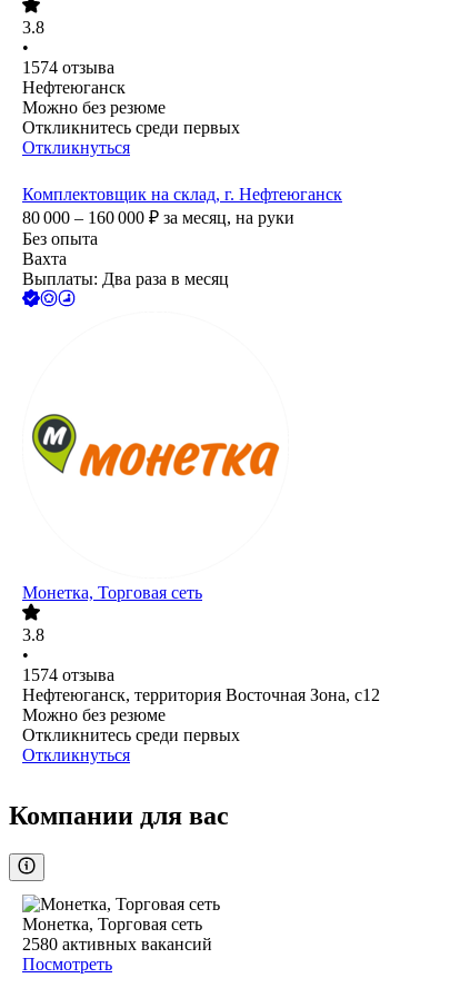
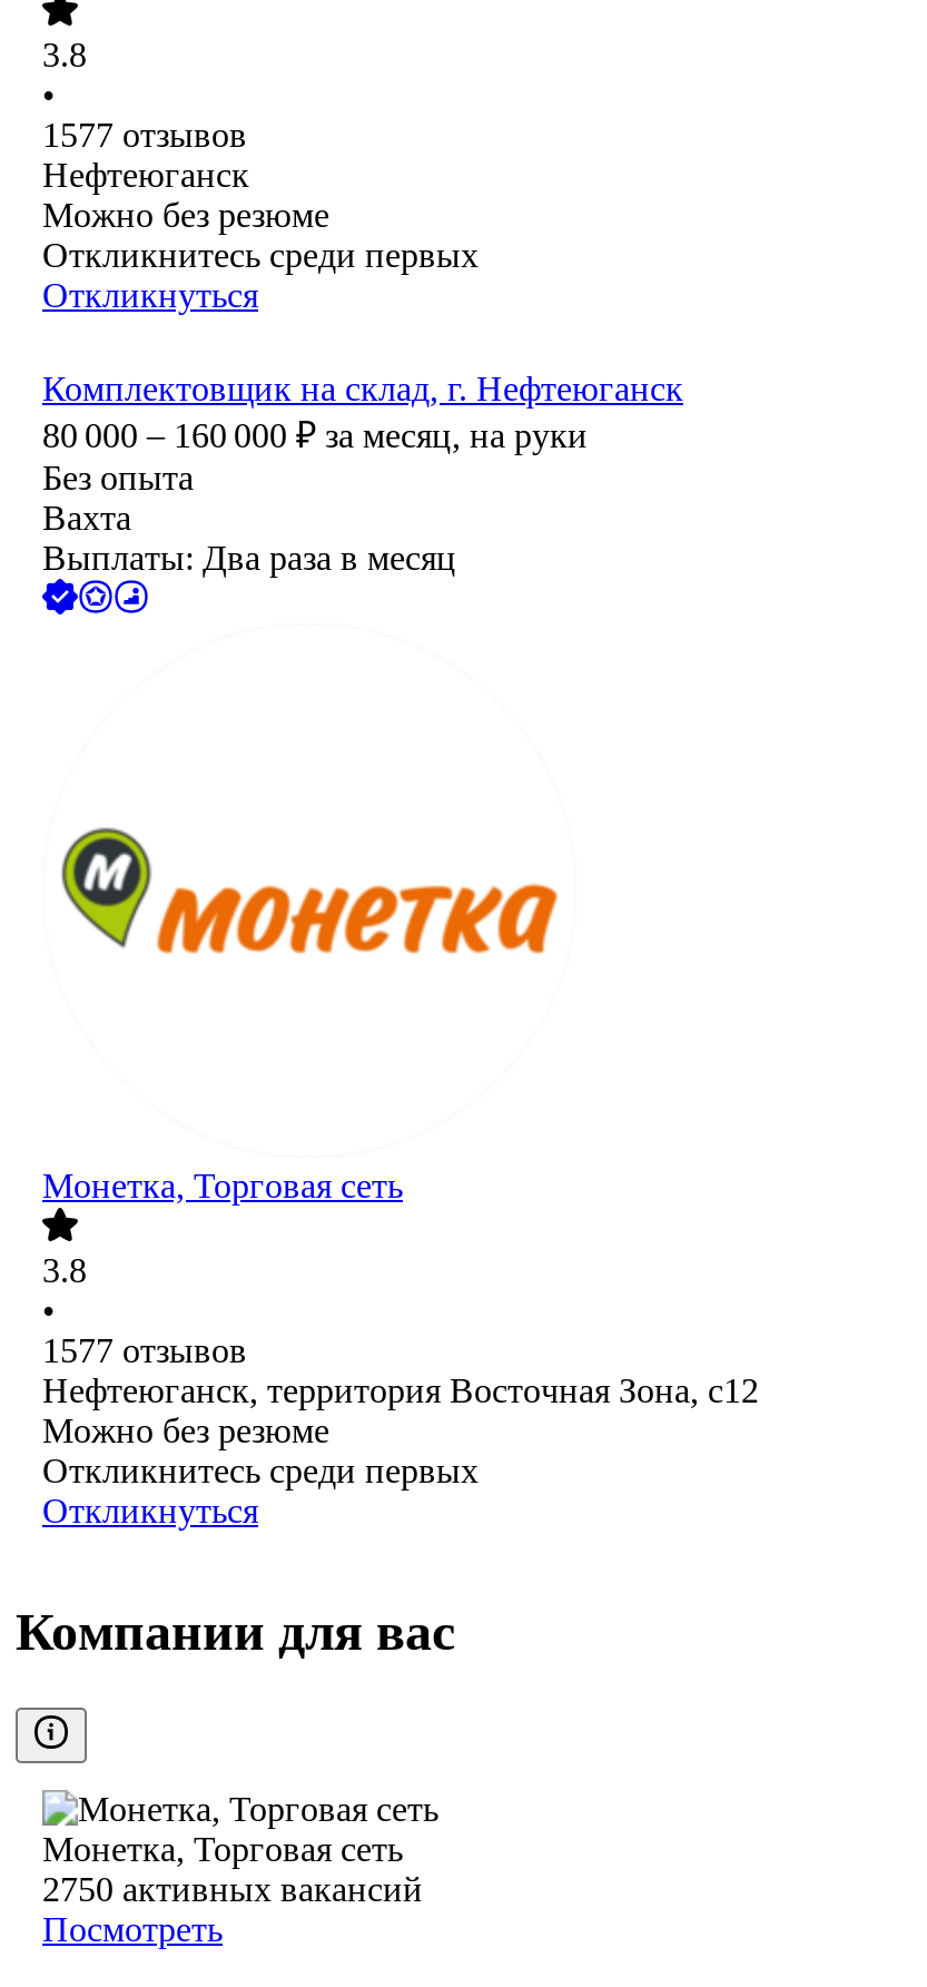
[22,58,114,77] 1574 отзыва -> [42,117,247,155] 1577 отзывов
[22,666,114,685] 1574 отзыва -> [42,1332,247,1370] 1577 отзывов
[22,935,212,954] 2580 активных вакансий -> [42,1871,423,1909] 2750 активных вакансий

